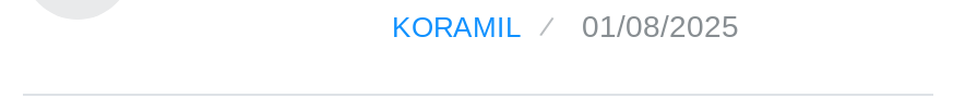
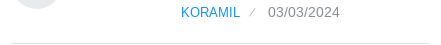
[392,8,739,43] KORAMIL 01/08/2025 -> [181,4,340,20] KORAMIL 03/03/2024

